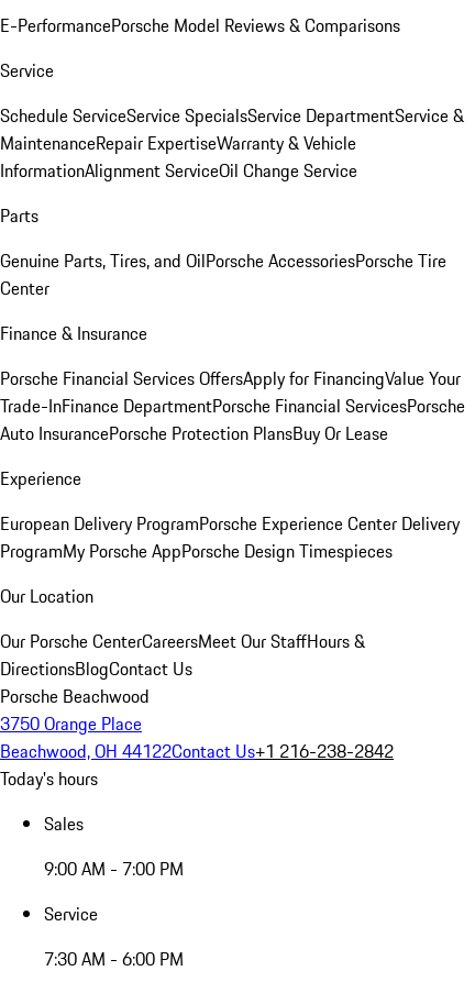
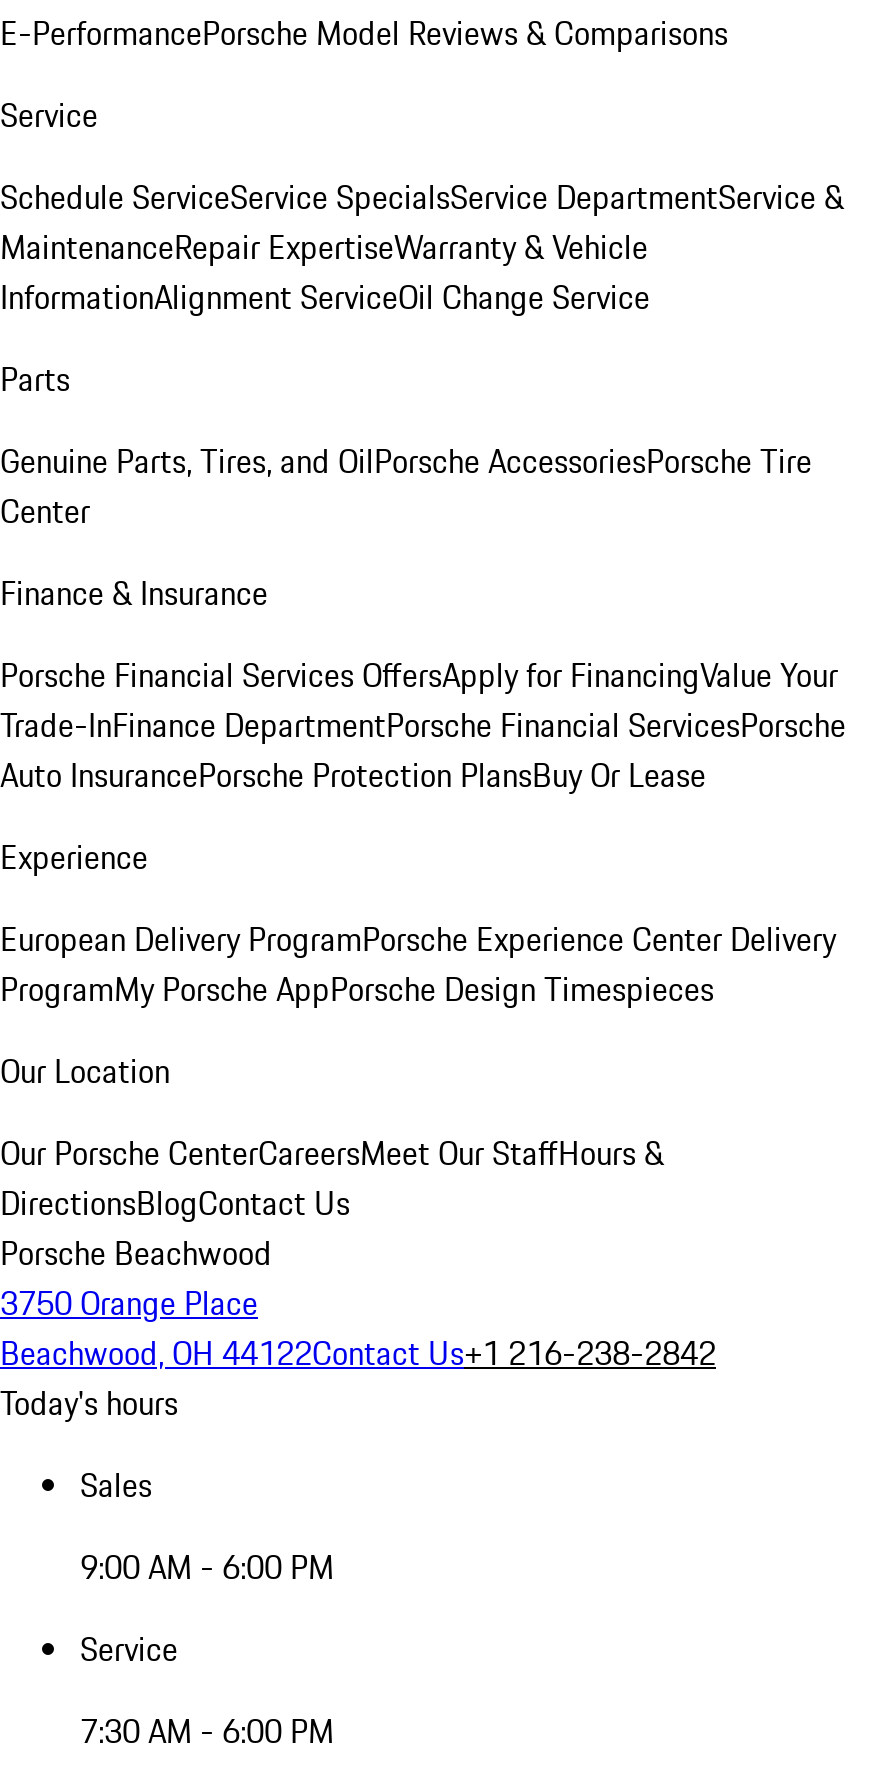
[44,856,184,882] 9:00 AM - 7:00 PM -> [80,1543,334,1591] 9:00 AM - 6:00 PM

